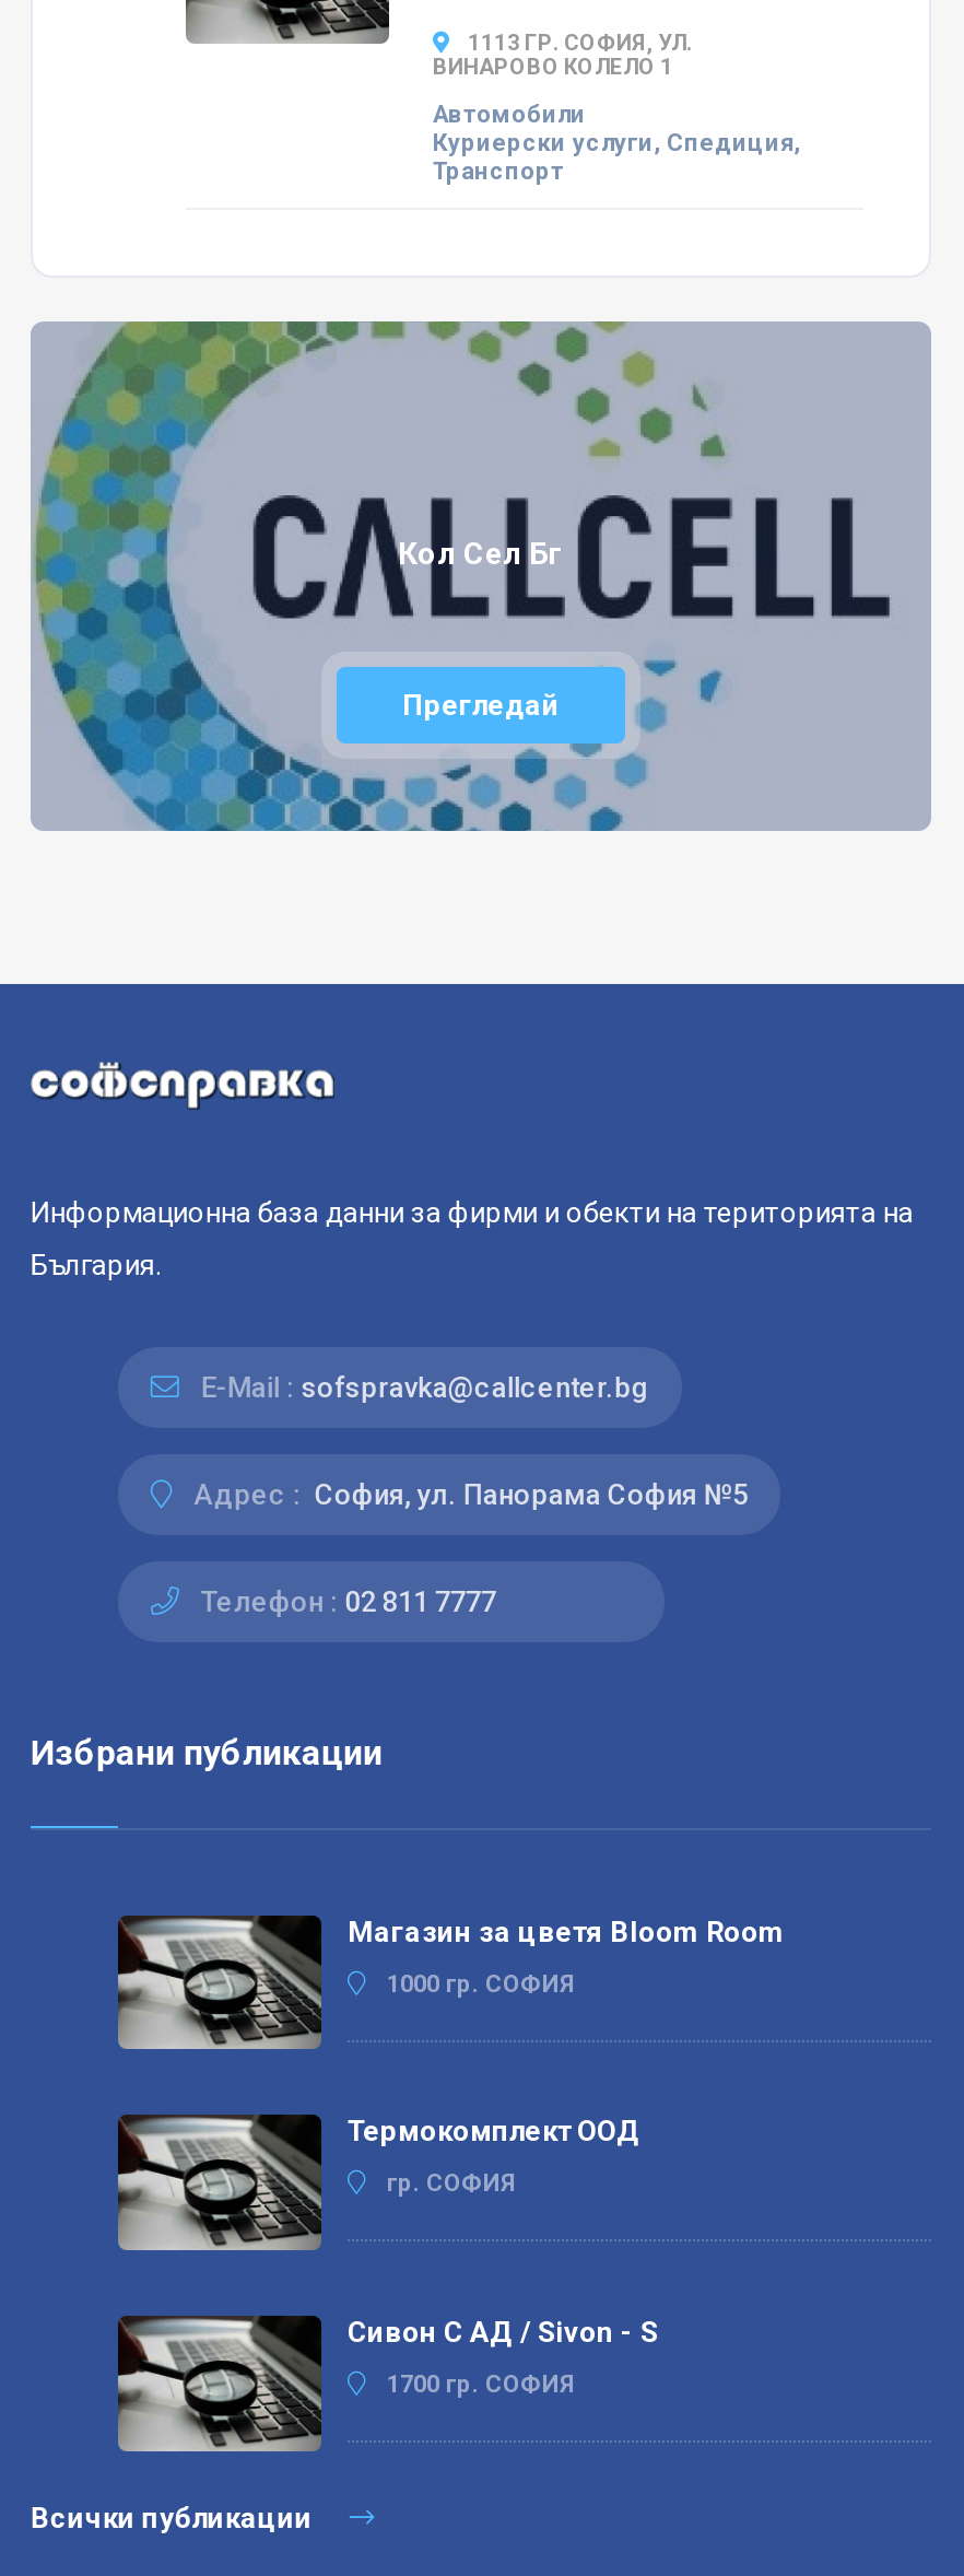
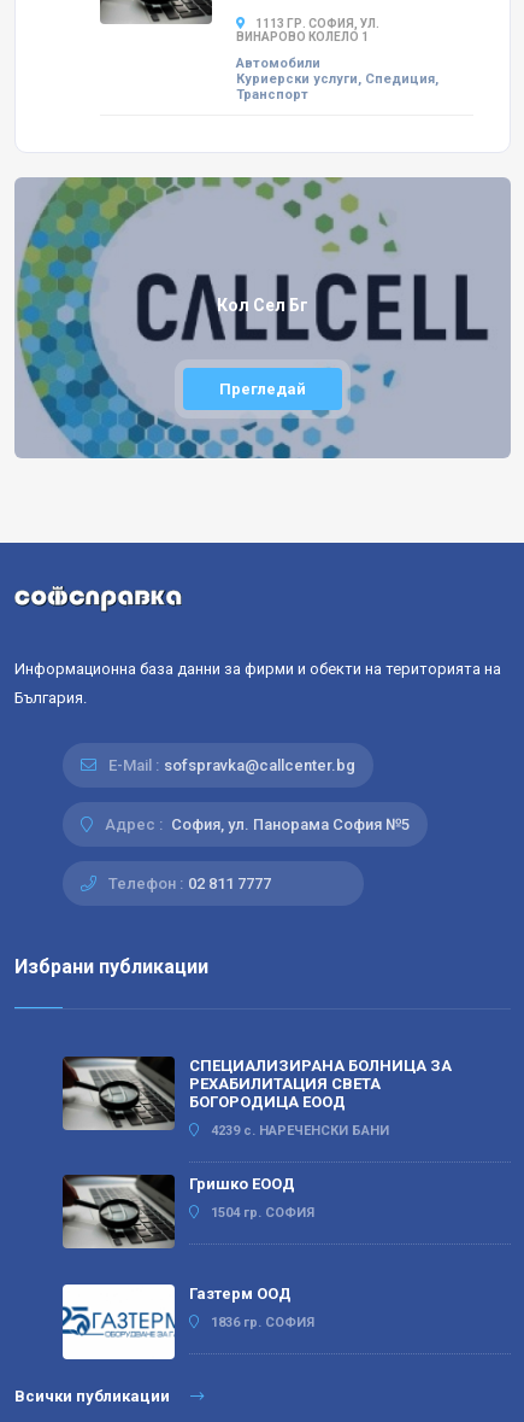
[348,1915,785,1948] Магазин за цветя Bloom Room -> [189,1056,452,1110] СПЕЦИАЛИЗИРАНА БОЛНИЦА ЗА | РЕХАБИЛИТАЦИЯ СВЕТА | БОГОРОДИЦА ЕООД
[387,1970,575,1998] 1000 гр. СОФИЯ -> [211,1123,389,1138] 4239 с. НАРЕЧЕНСКИ БАНИ
[348,2115,640,2148] Термокомплект ООД -> [189,1174,295,1192] Гришко ЕООД
[387,2170,516,2198] гр. СОФИЯ -> [211,1205,314,1220] 1504 гр. СОФИЯ
[116,2314,658,2451] [image] | Сивон С АД / Sivon - S -> [61,1283,292,1360] [image] | Газтерм ООД
[387,2370,575,2399] 1700 гр. СОФИЯ -> [211,1315,314,1331] 1836 гр. СОФИЯ

